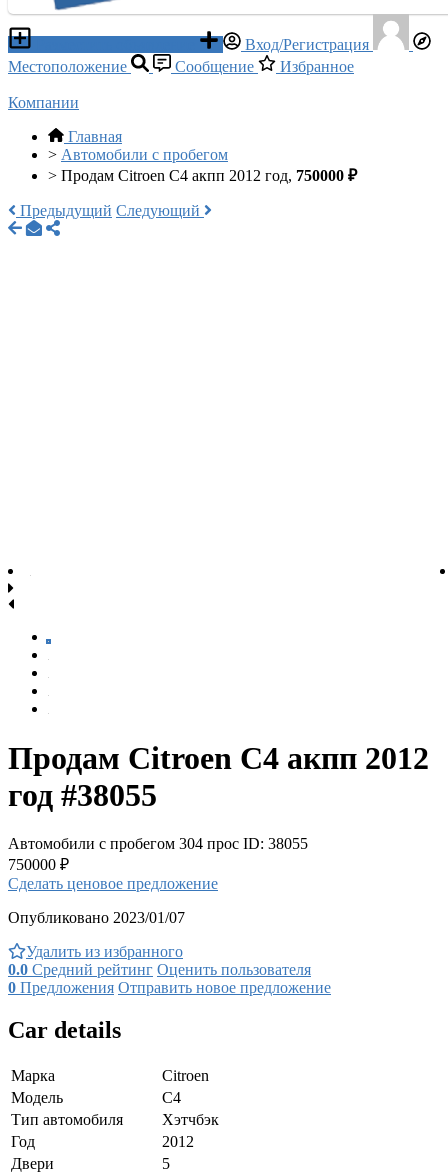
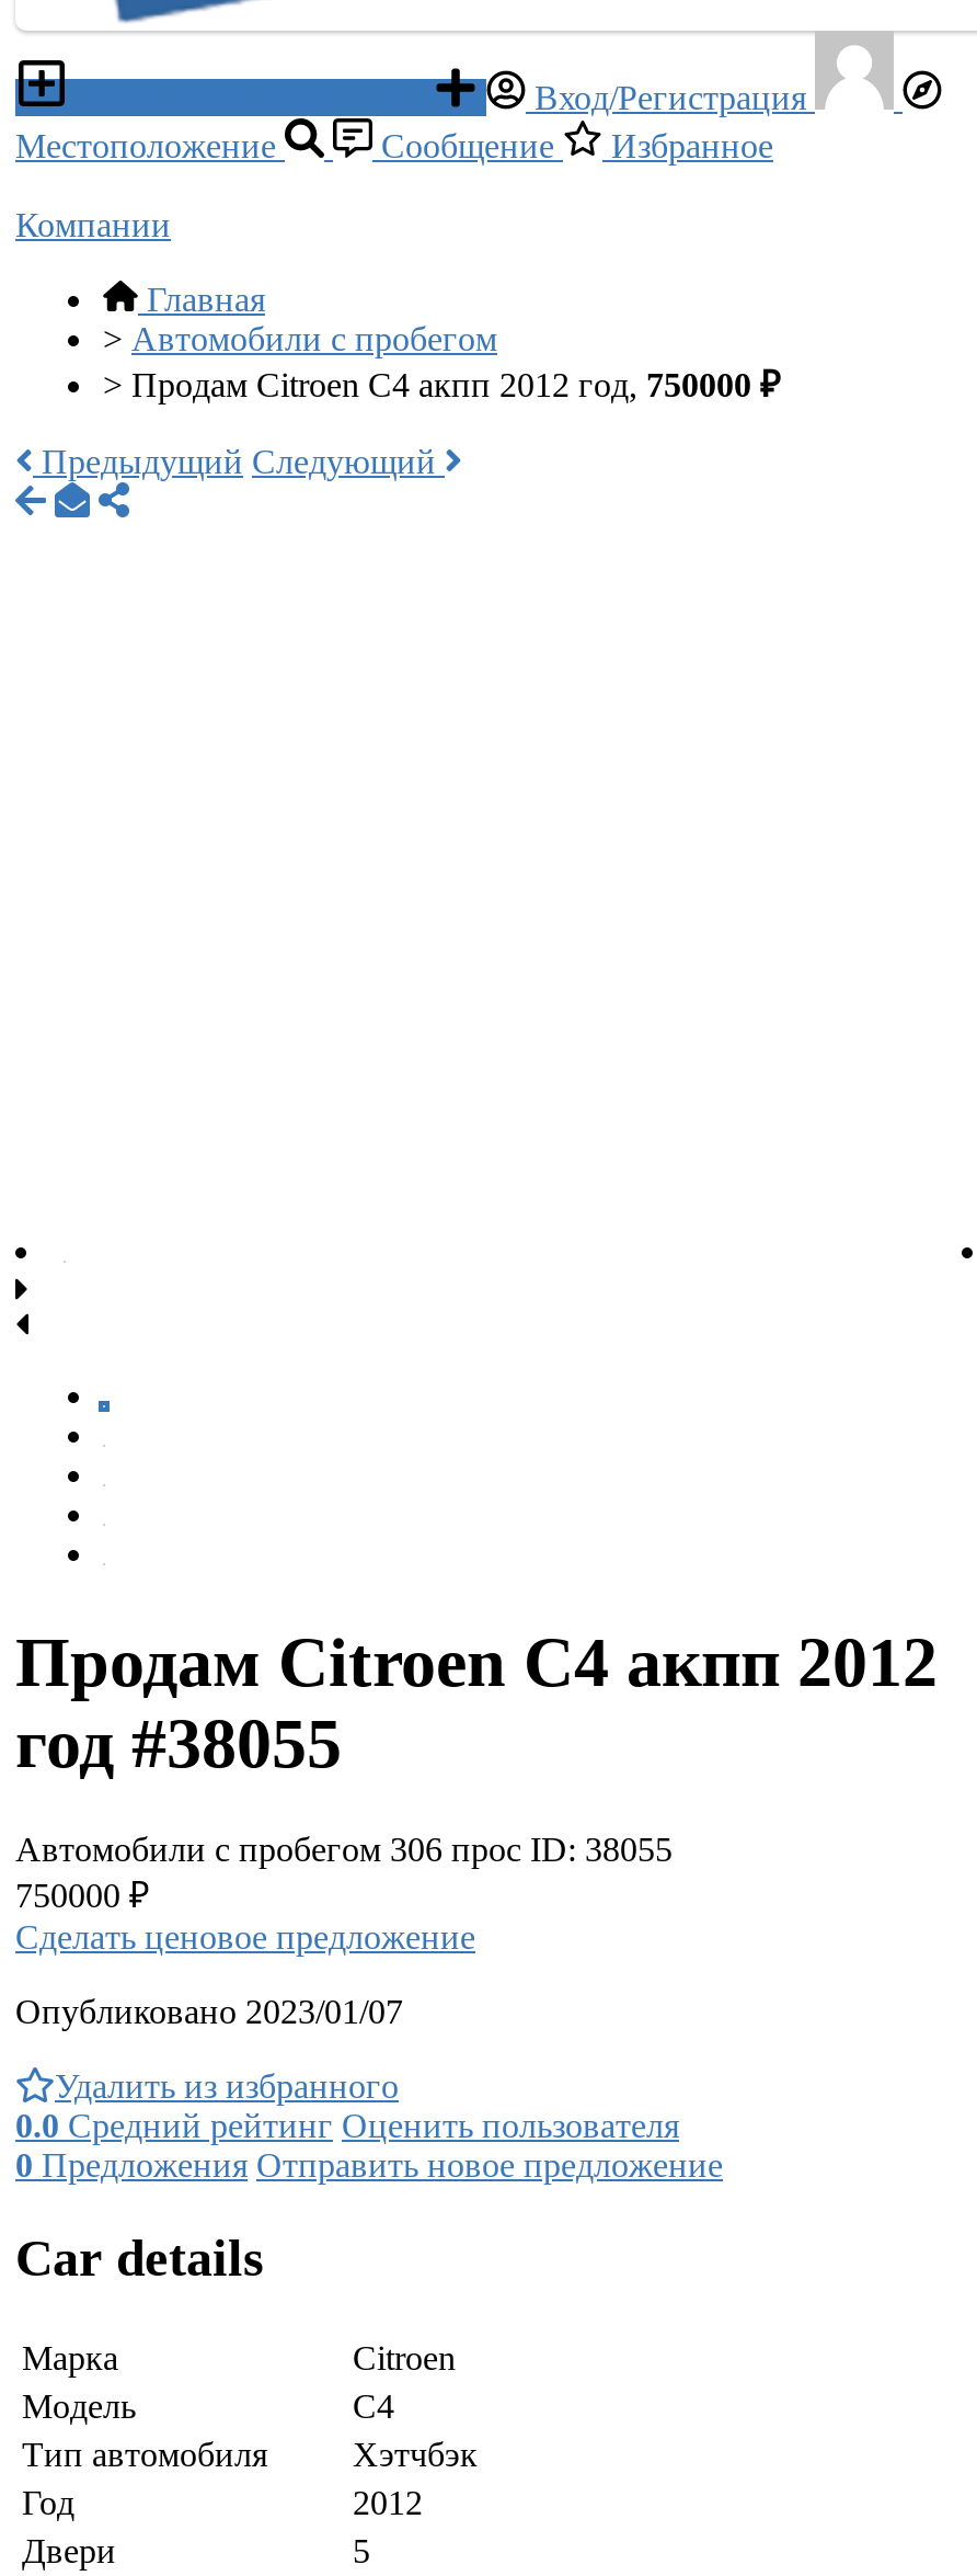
[8,835,308,852] Автомобили с пробегом 304 прос ID: 38055 -> [15,1831,673,1868] Автомобили с пробегом 306 прос ID: 38055

